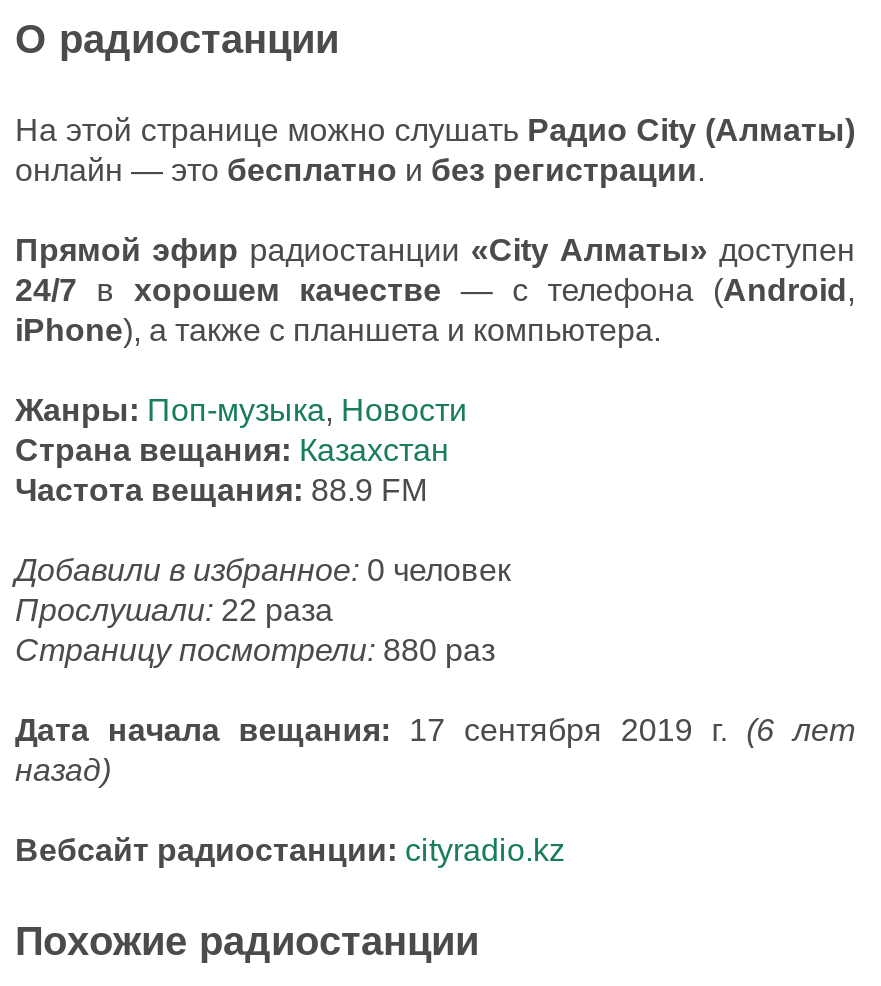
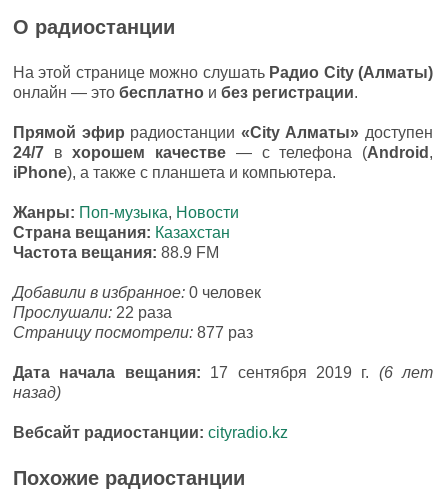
[15,633,495,667] Страницу посмотрели: 880 раз -> [13,324,253,341] Страницу посмотрели: 877 раз

